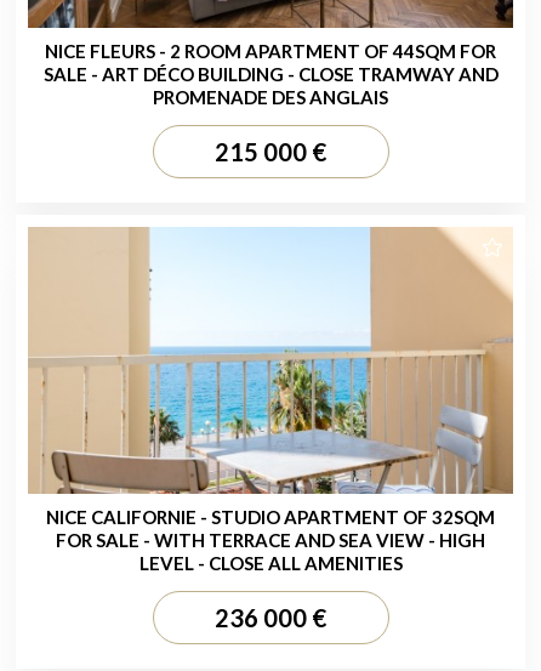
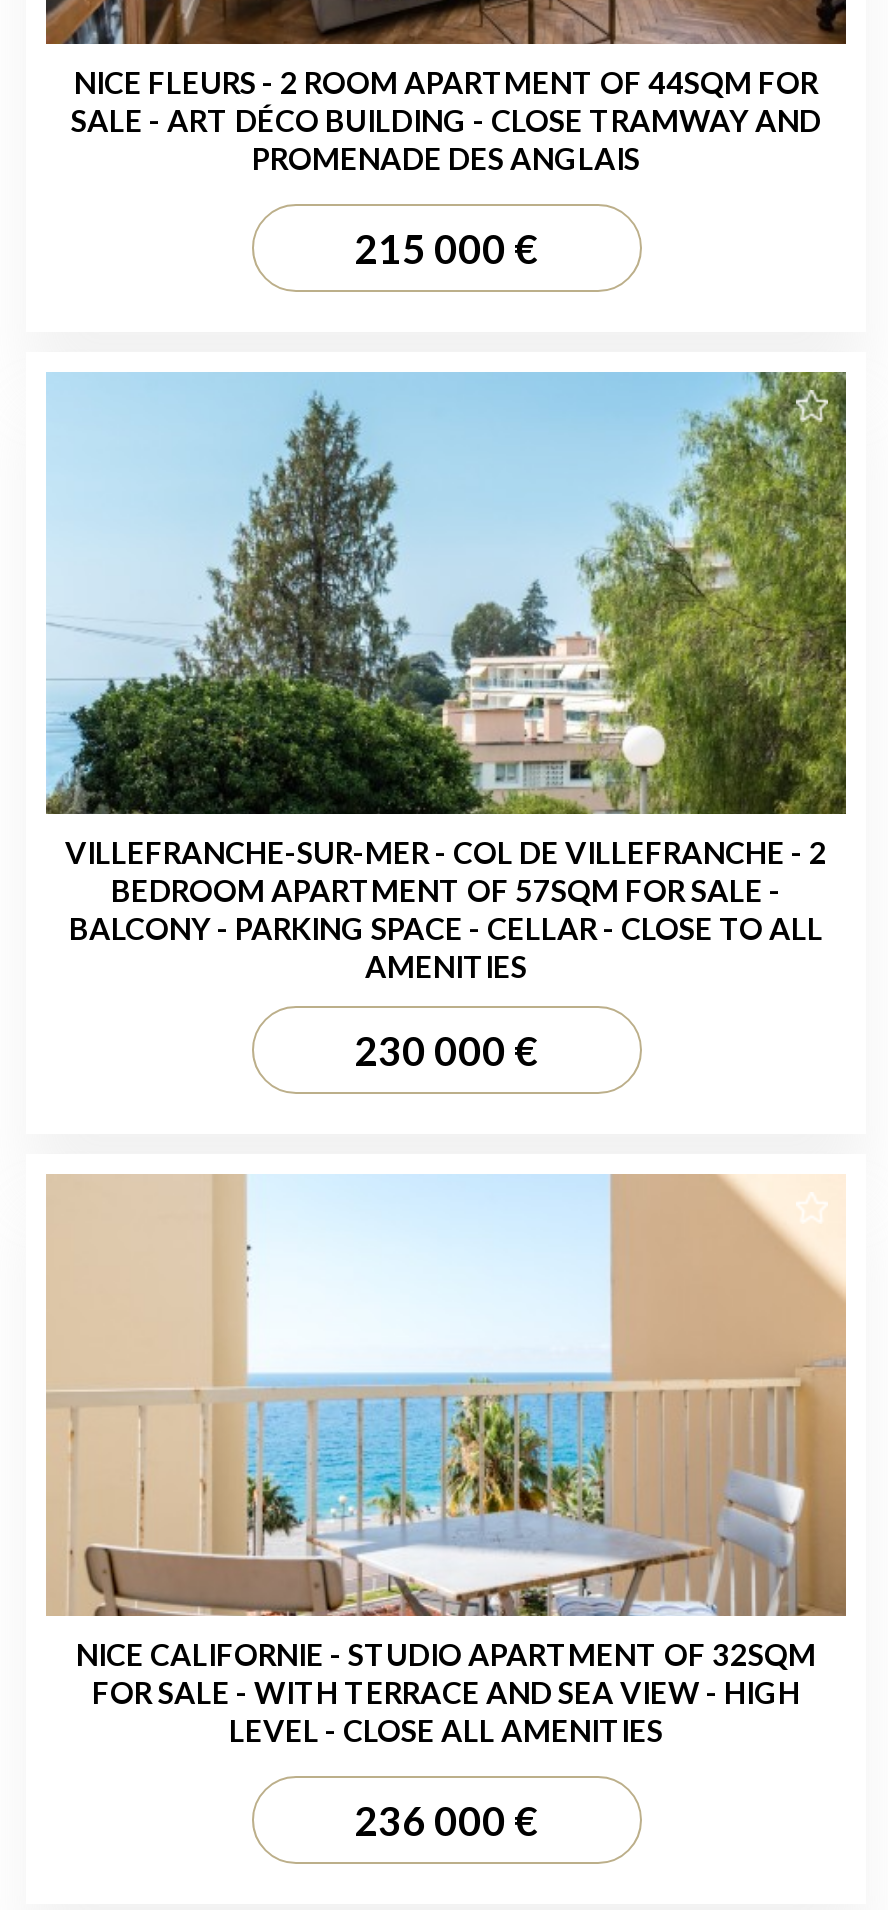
none -> [46,370,848,1075] [image] | VILLEFRANCHE-SUR-MER - COL DE VILLEFRANCHE - 2 | BEDROOM APARTMENT OF 57SQM FOR SALE - | BALCONY - PARKING SPACE - CELLAR - CLOSE TO ALL | AMENITIES | 230 000 €

